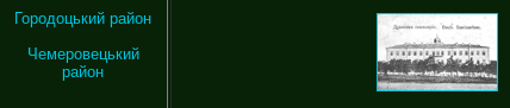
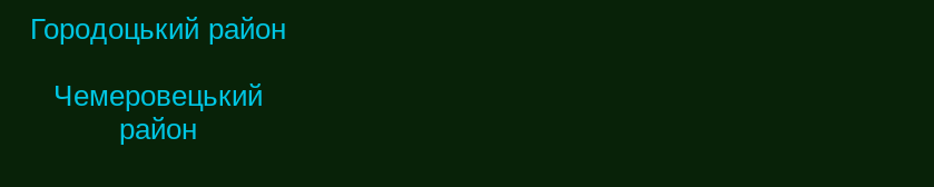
[375,12,499,93] [image] -> none

